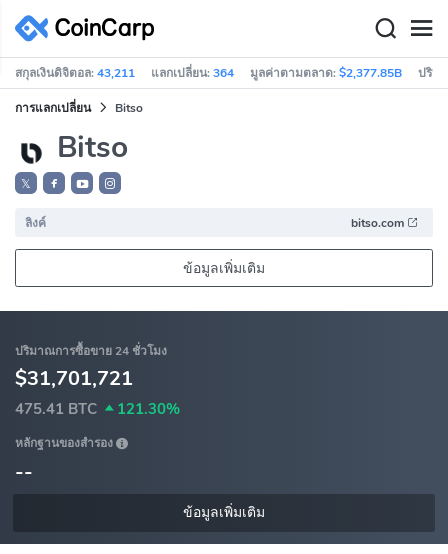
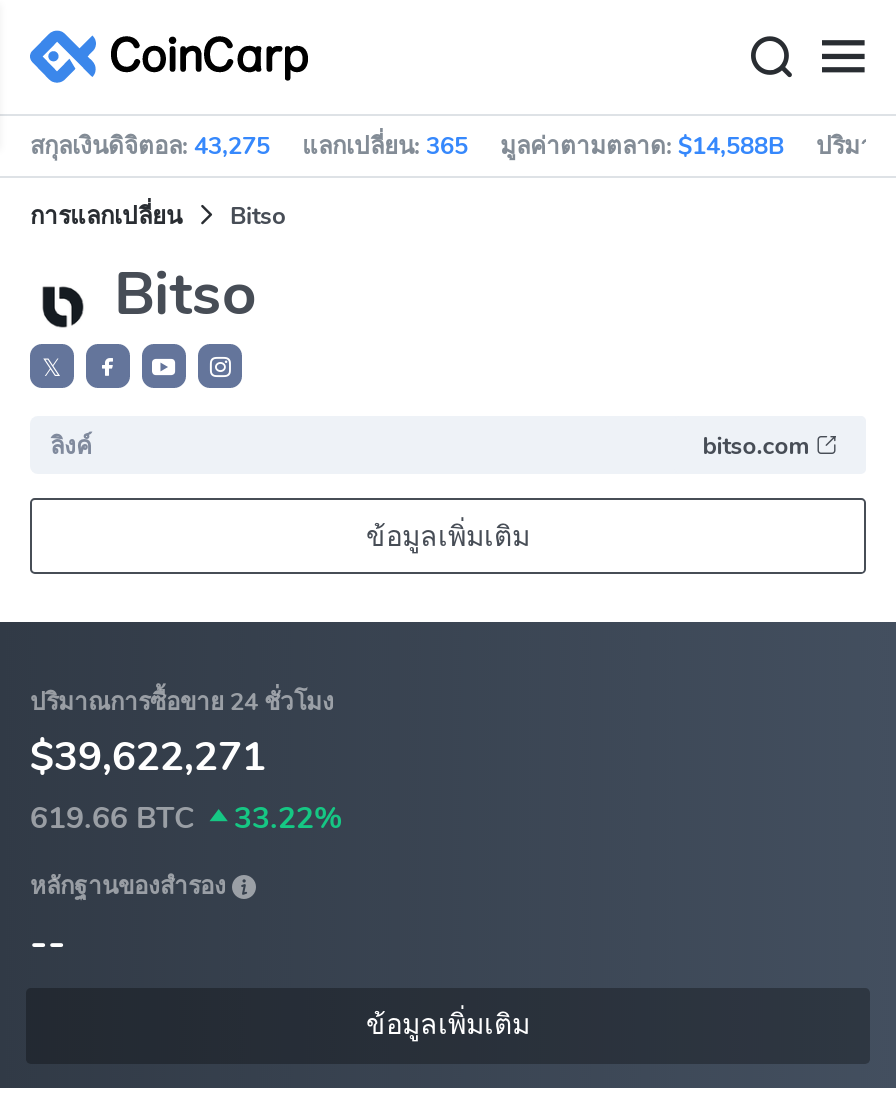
[15,65,135,81] สกุลเงินดิจิตอล: 43,211 -> [30,130,270,162] สกุลเงินดิจิตอล: 43,275
[151,65,234,81] แลกเปลี่ยน: 364 -> [302,130,468,162] แลกเปลี่ยน: 365
[250,65,402,81] มูลค่าตามตลาด: $2,377.85B -> [500,130,784,162] มูลค่าตามตลาด: $14,588B
[15,365,133,392] $31,701,721 -> [30,730,266,784] $39,622,271
[15,399,97,419] 475.41 BTC -> [30,798,194,838] 619.66 BTC
[117,399,180,419] 121.30% -> [234,798,342,838] 33.22%

